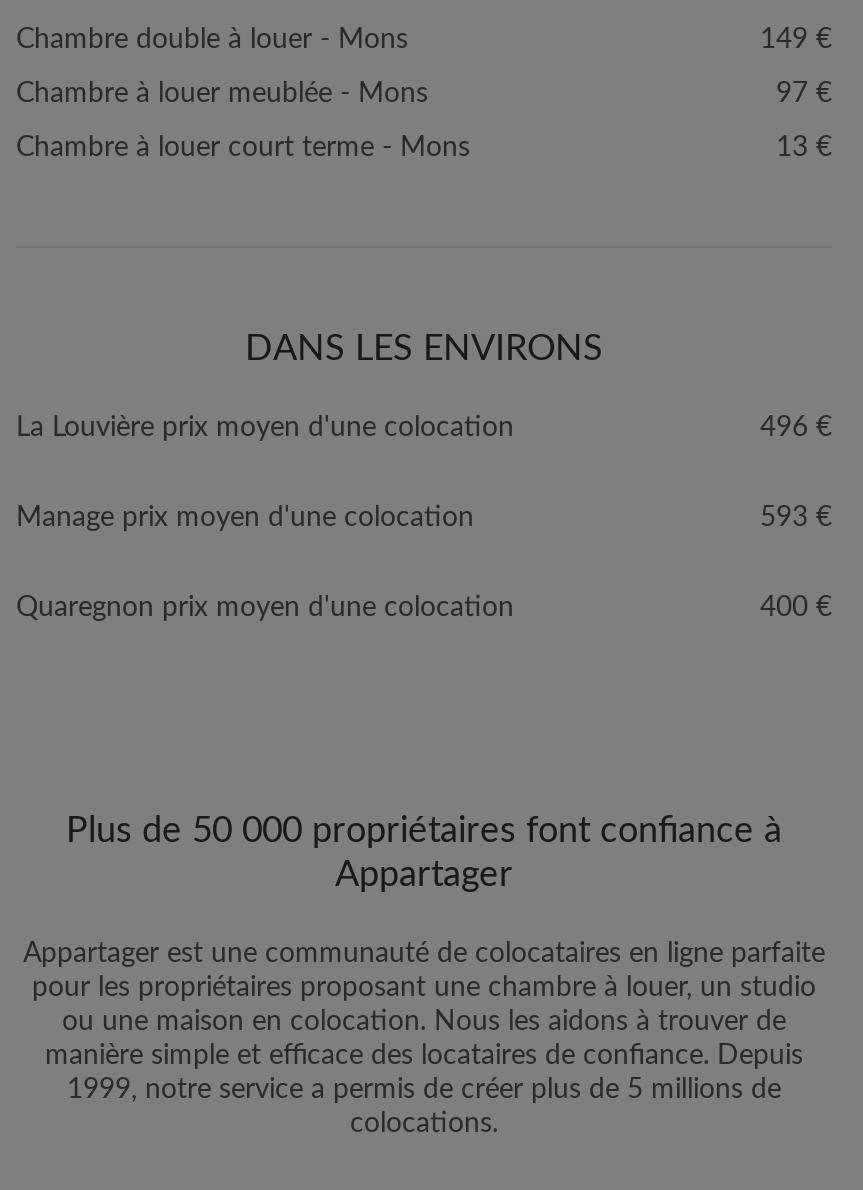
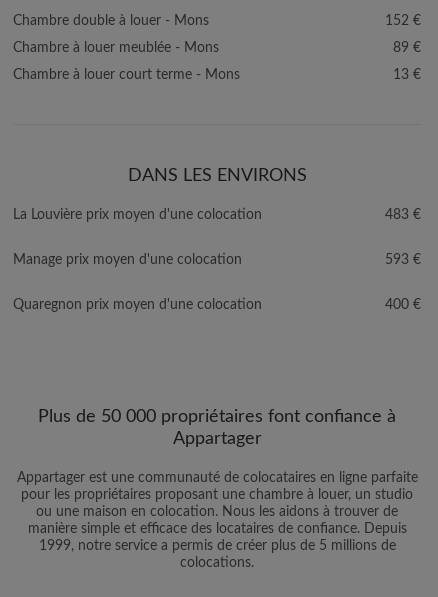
[760,26,832,54] 149 € -> [385,14,421,28] 152 €
[776,80,832,108] 97 € -> [393,41,421,55] 89 €
[760,414,832,442] 496 € -> [385,208,421,222] 483 €

